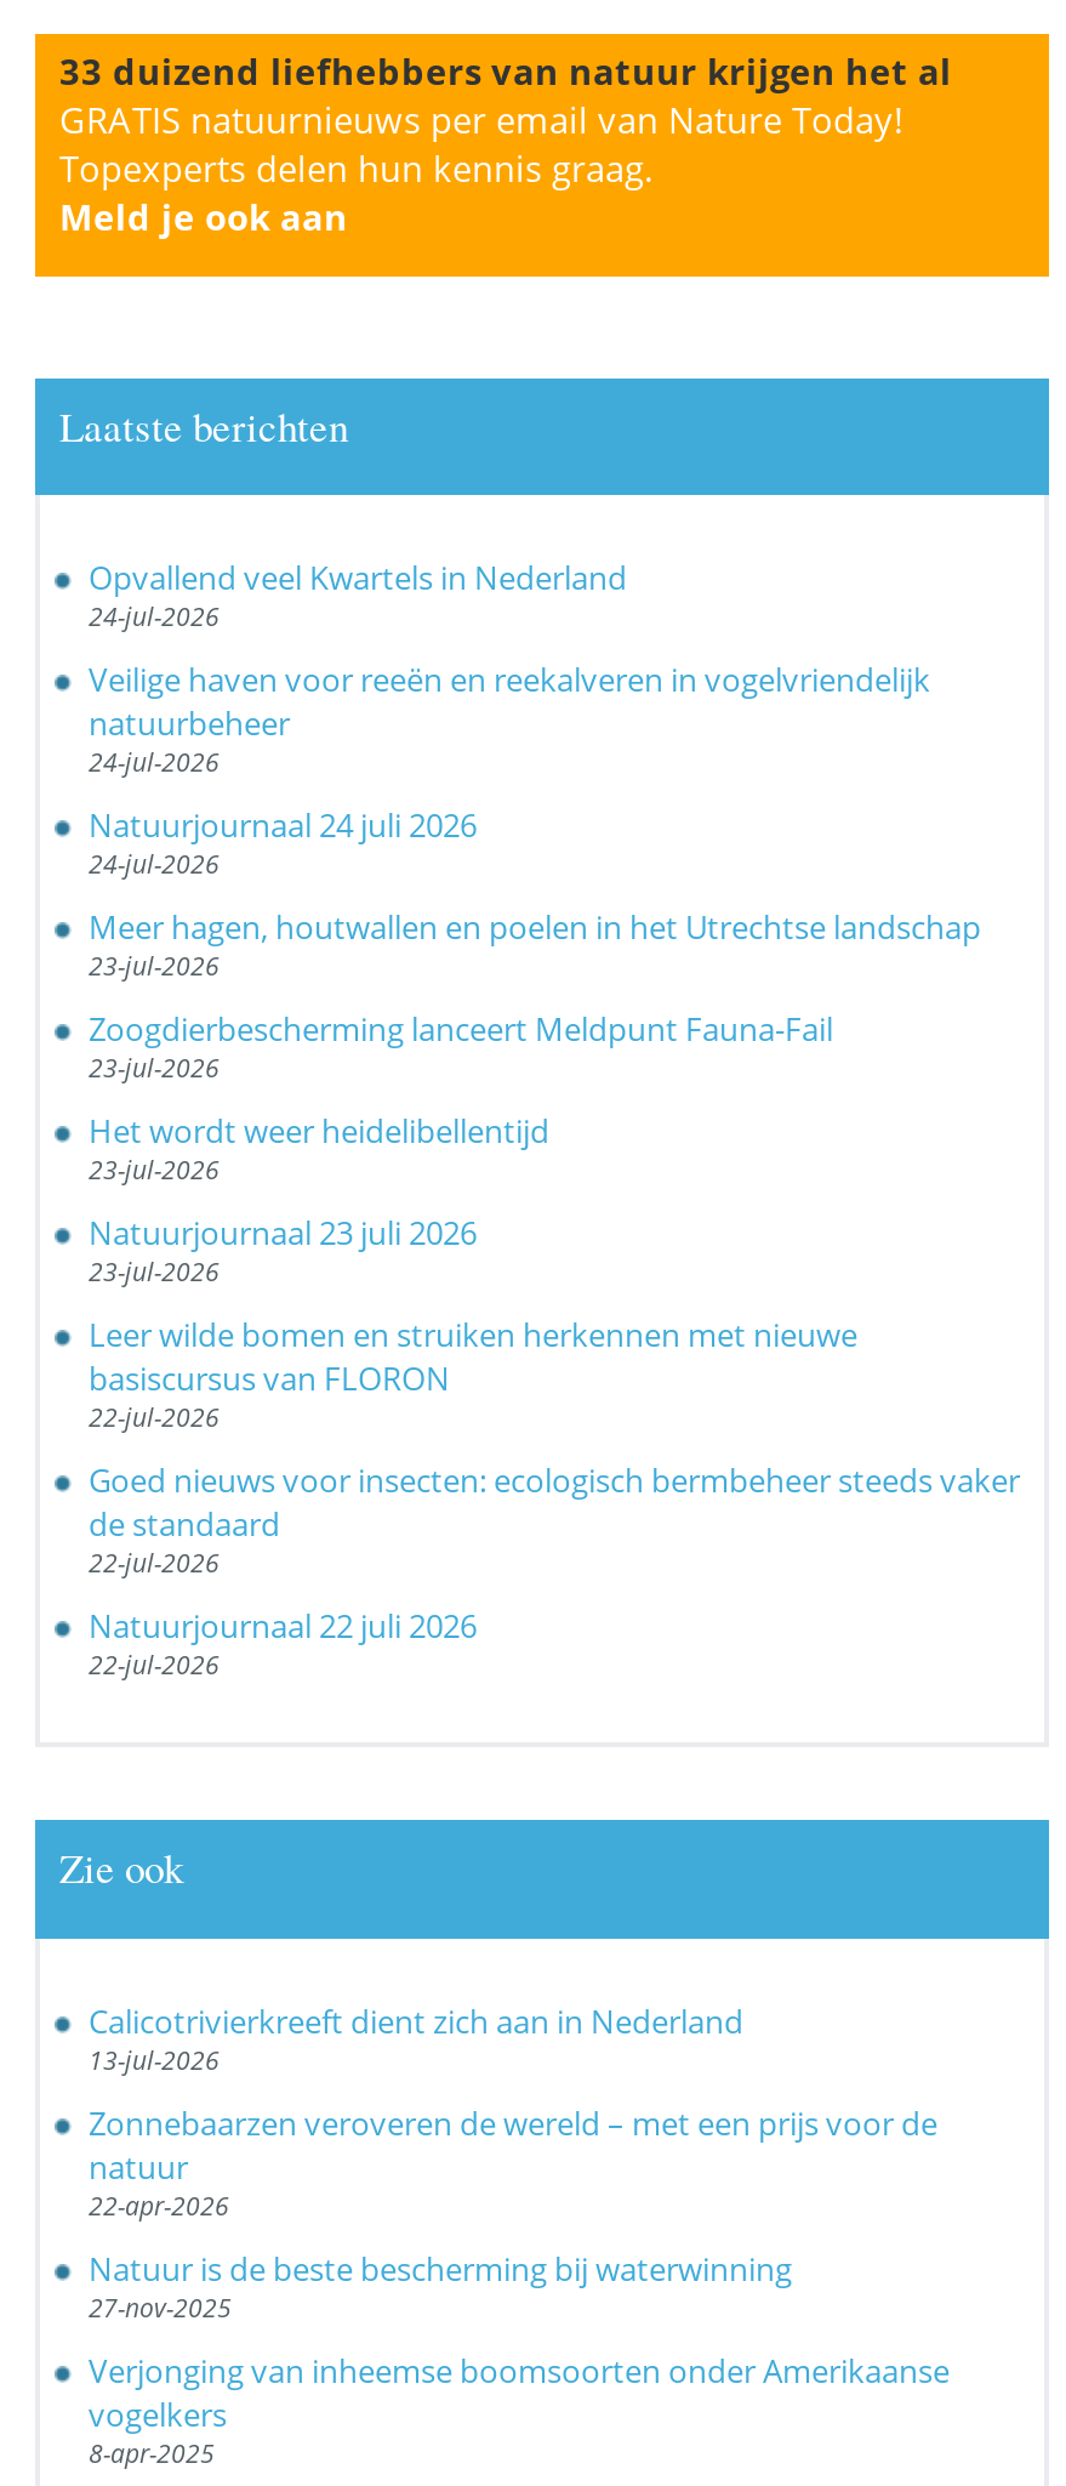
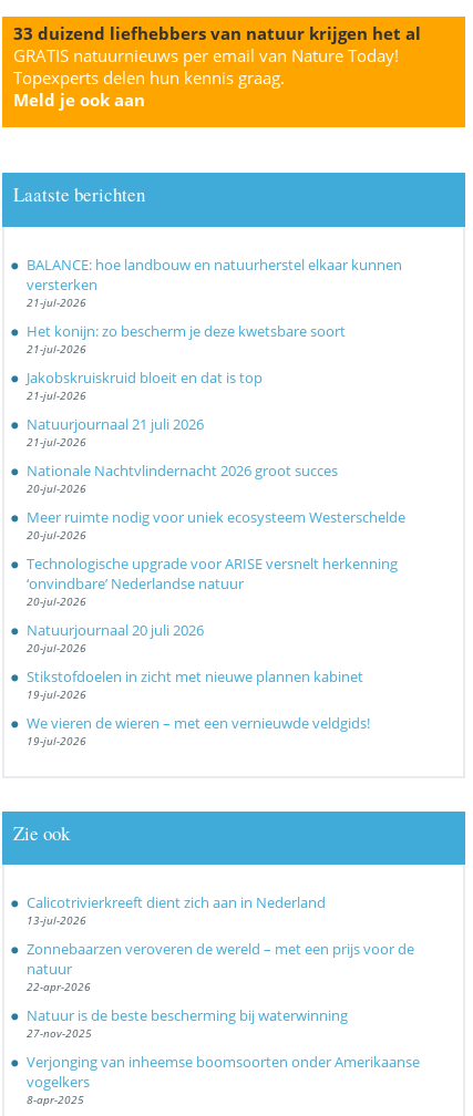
[89,556,627,634] Opvallend veel Kwartels in Nederland | 24-jul-2026 -> [27,254,402,310] BALANCE: hoe landbouw en natuurherstel elkaar kunnen | versterken | 21-jul-2026
[89,658,930,780] Veilige haven voor reeën en reekalveren in vogelvriendelijk | natuurbeheer | 24-jul-2026 -> [27,321,346,356] Het konijn: zo bescherm je deze kwetsbare soort | 21-jul-2026
[89,804,477,882] Natuurjournaal 24 juli 2026 | 24-jul-2026 -> [27,367,263,403] Jakobskruiskruid bloeit en dat is top | 21-jul-2026
[89,906,981,983] Meer hagen, houtwallen en poelen in het Utrechtse landschap | 23-jul-2026 -> [27,414,204,449] Natuurjournaal 21 juli 2026 | 21-jul-2026
[89,1008,833,1085] Zoogdierbescherming lanceert Meldpunt Fauna-Fail | 23-jul-2026 -> [27,460,338,496] Nationale Nachtvlindernacht 2026 groot succes | 20-jul-2026
[89,1110,549,1187] Het wordt weer heidelibellentijd | 23-jul-2026 -> [27,507,405,542] Meer ruimte nodig voor uniek ecosysteem Westerschelde | 20-jul-2026
[89,1212,477,1289] Natuurjournaal 23 juli 2026 | 23-jul-2026 -> [27,553,398,609] Technologische upgrade voor ARISE versnelt herkenning | ‘onvindbare’ Nederlandse natuur | 20-jul-2026
[89,1313,857,1435] Leer wilde bomen en struiken herkennen met nieuwe | basiscursus van FLORON | 22-jul-2026 -> [27,620,204,655] Natuurjournaal 20 juli 2026 | 20-jul-2026
[89,1459,1020,1580] Goed nieuws voor insecten: ecologisch bermbeheer steeds vaker | de standaard | 22-jul-2026 -> [27,666,363,702] Stikstofdoelen in zicht met nieuwe plannen kabinet | 19-jul-2026
[89,1605,477,1682] Natuurjournaal 22 juli 2026 | 22-jul-2026 -> [27,713,370,748] We vieren de wieren – met een vernieuwde veldgids! | 19-jul-2026

